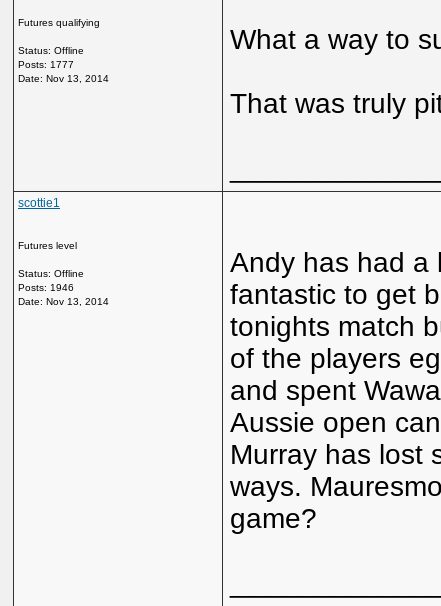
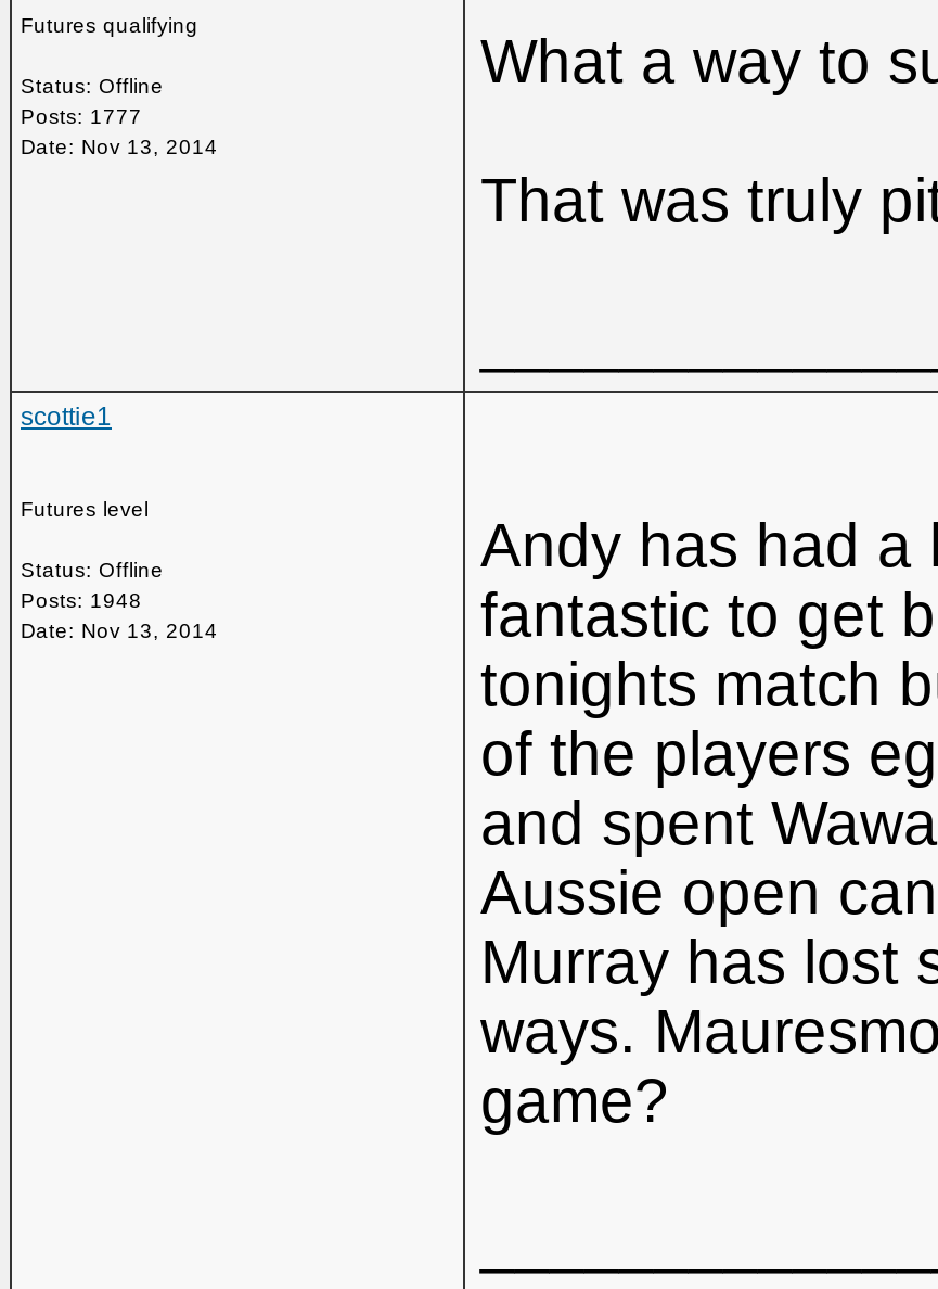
[18,282,74,293] Posts: 1946 -> [21,588,142,612] Posts: 1948

